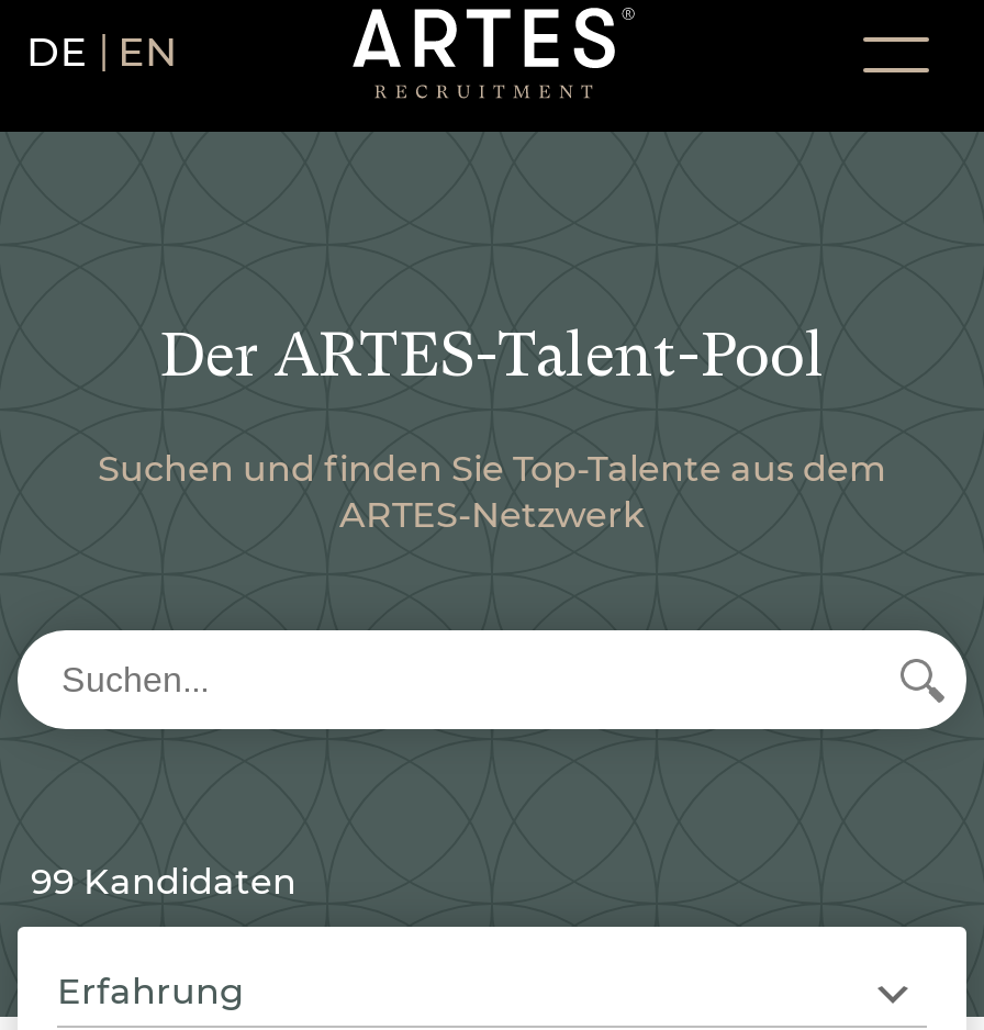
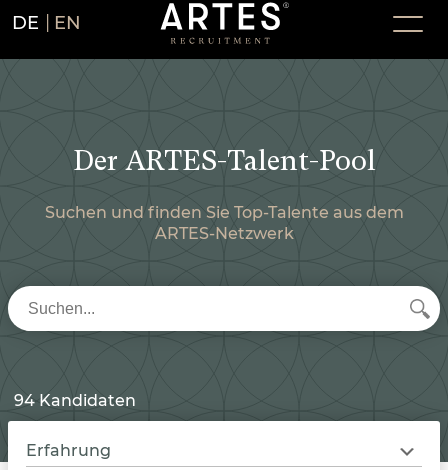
[31,861,297,903] 99 Kandidaten -> [14,391,136,410] 94 Kandidaten

